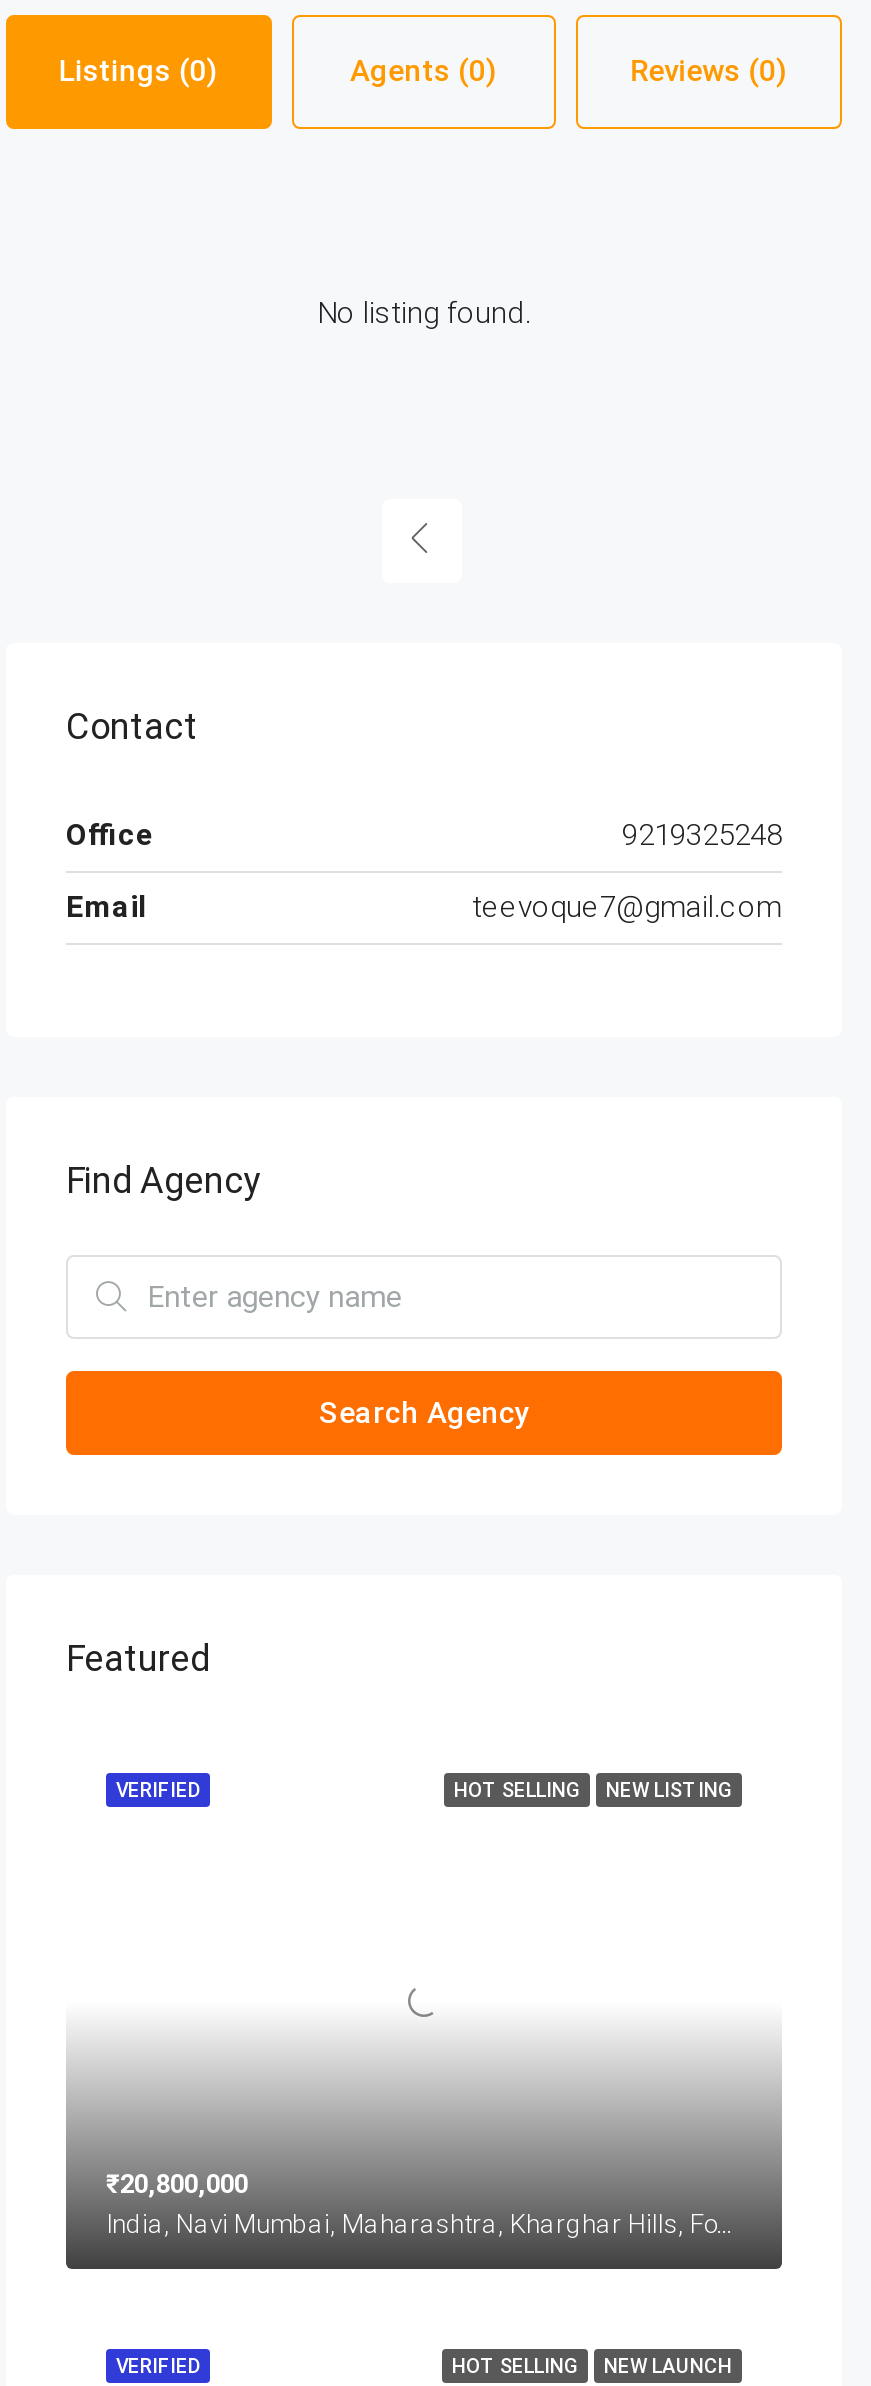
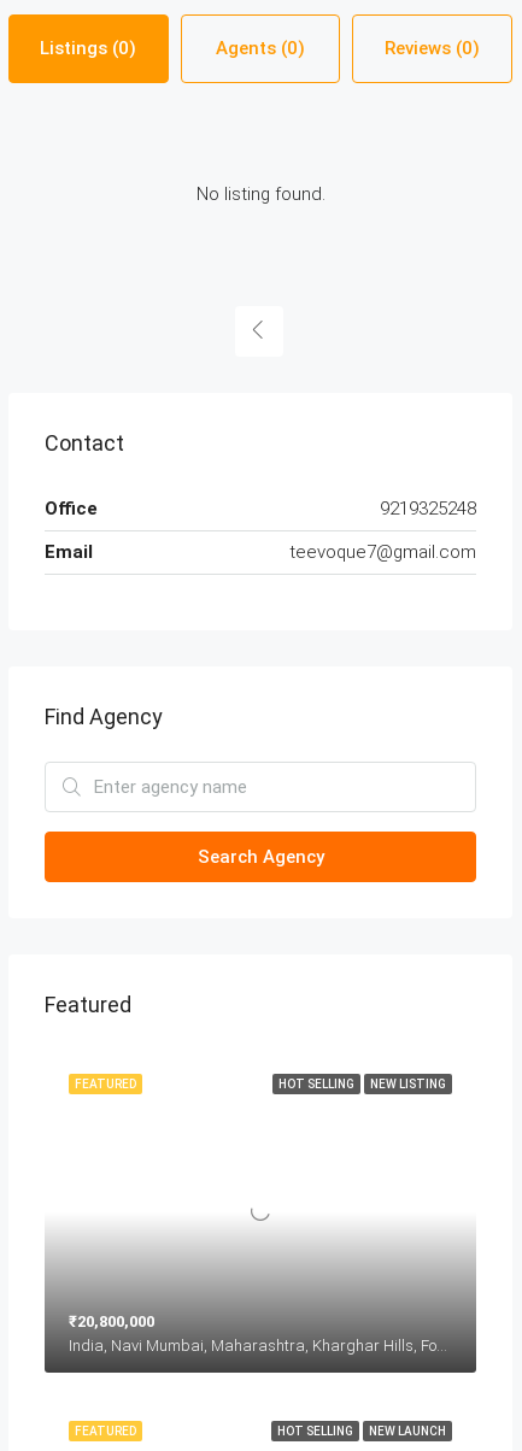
[116,1778,200,1800] VERIFIED -> [75,1077,136,1090] FEATURED
[116,2355,200,2377] VERIFIED -> [75,1424,136,1438] FEATURED

